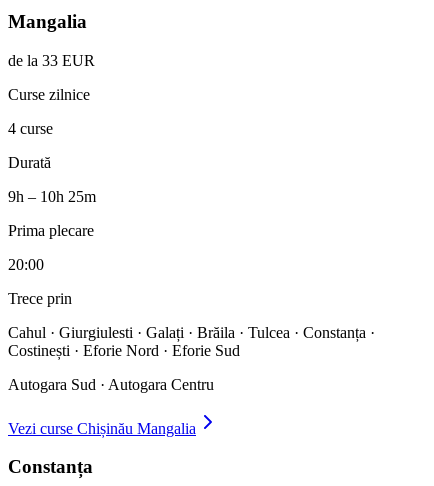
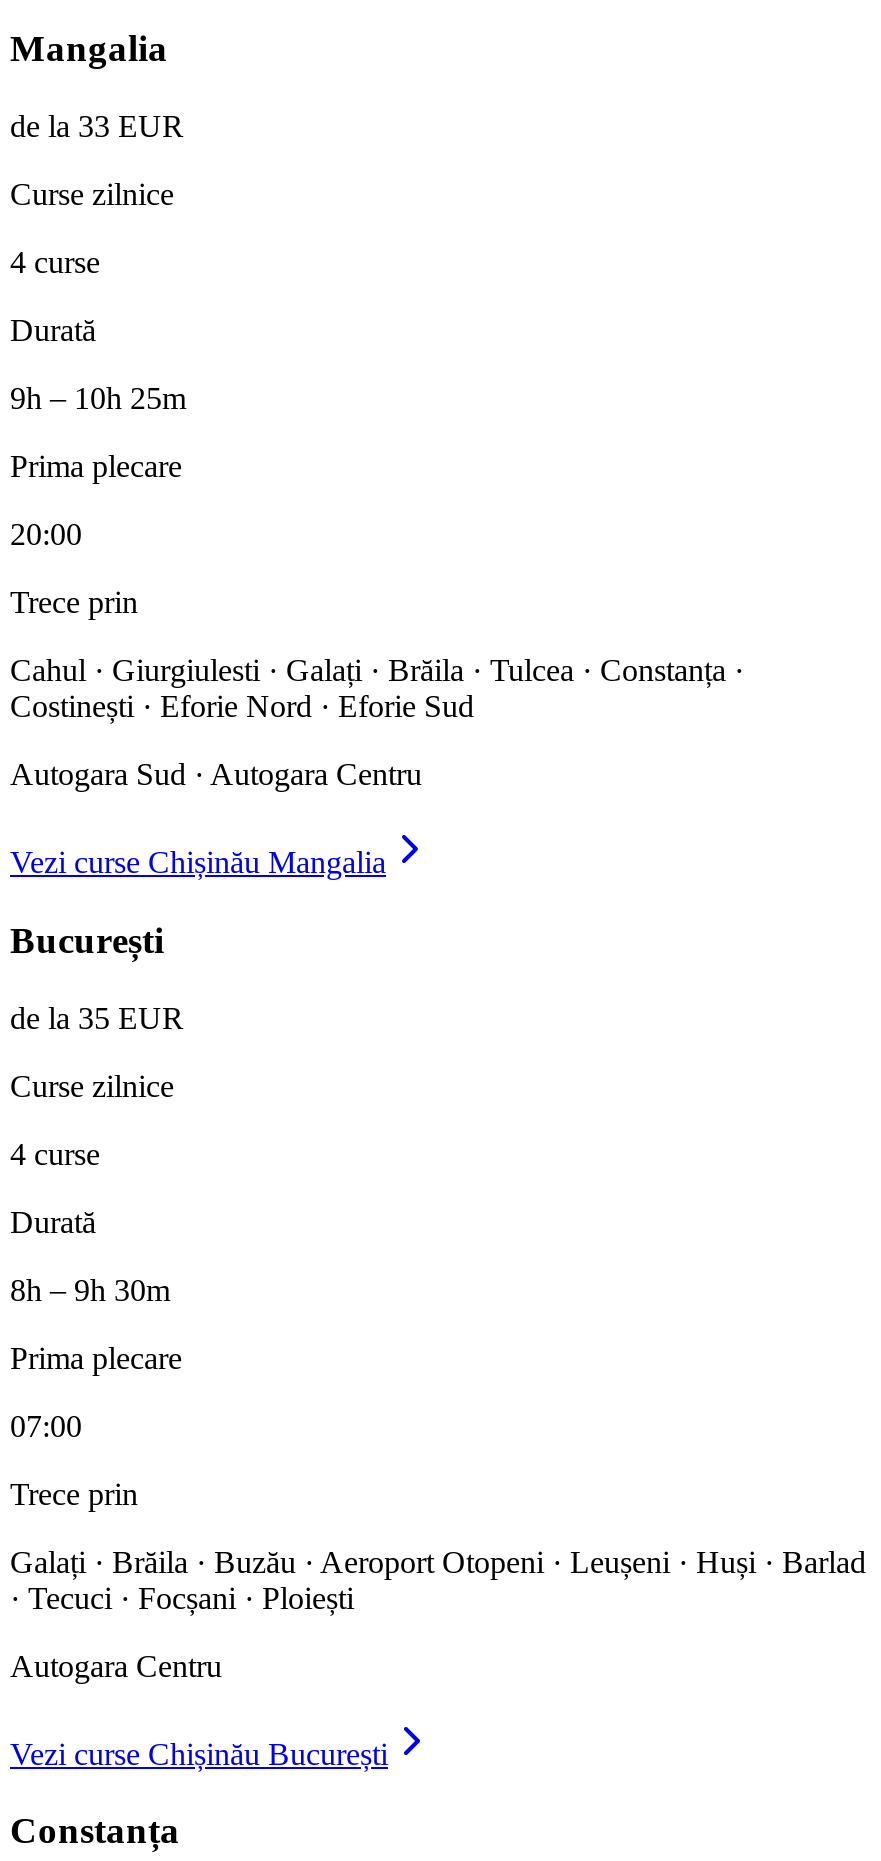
none -> [10,918,866,1770] București | de la 35 EUR | Curse zilnice | 4 curse | Durată | 8h – 9h 30m | Prima plecare | 07:00 | Trece prin | Galați · Brăila · Buzău · Aeroport Otopeni · Leușeni · Huși · Barlad | · Tecuci · Focșani · Ploiești | Autogara Centru | Vezi curse Chișinău București

